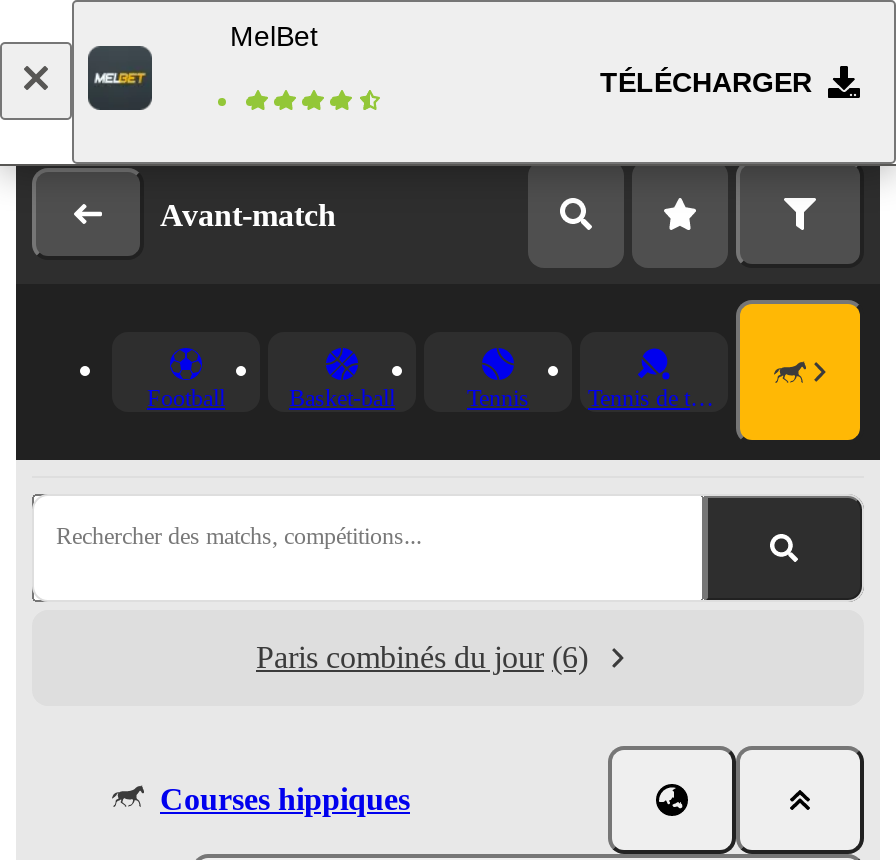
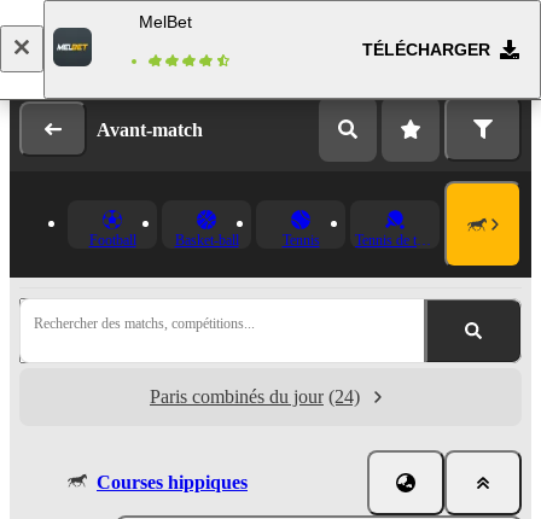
[256,640,588,674] Paris combinés du jour (6) -> [150,386,360,407] Paris combinés du jour (24)

